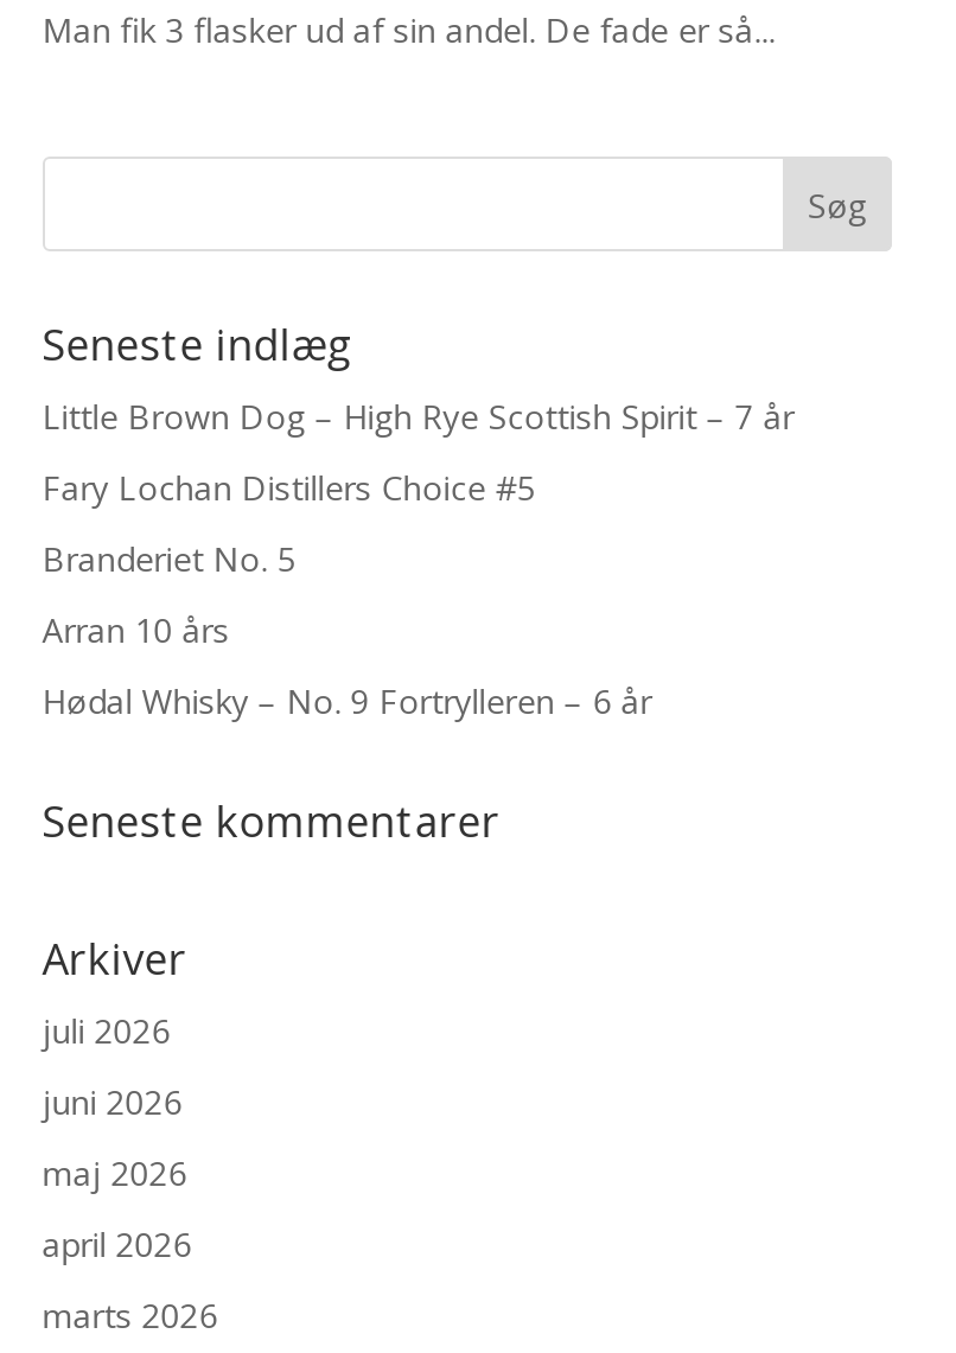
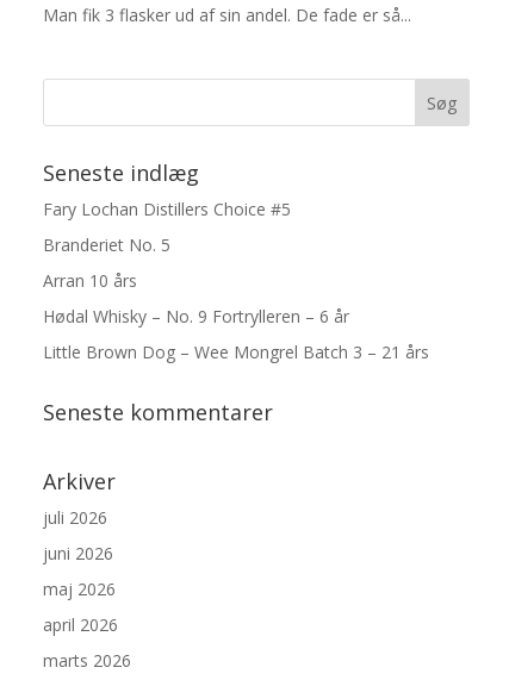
[42,394,794,439] Little Brown Dog – High Rye Scottish Spirit – 7 år -> none
moved [42,465,652,723] -> [43,198,349,327]: Fary Lochan Distillers Choice #5 | Branderiet No. 5 | Arran 10 års | Hødal Whisky – No. 9 Fortrylleren – 6 år
none -> [43,341,429,363] Little Brown Dog – Wee Mongrel Batch 3 – 21 års

